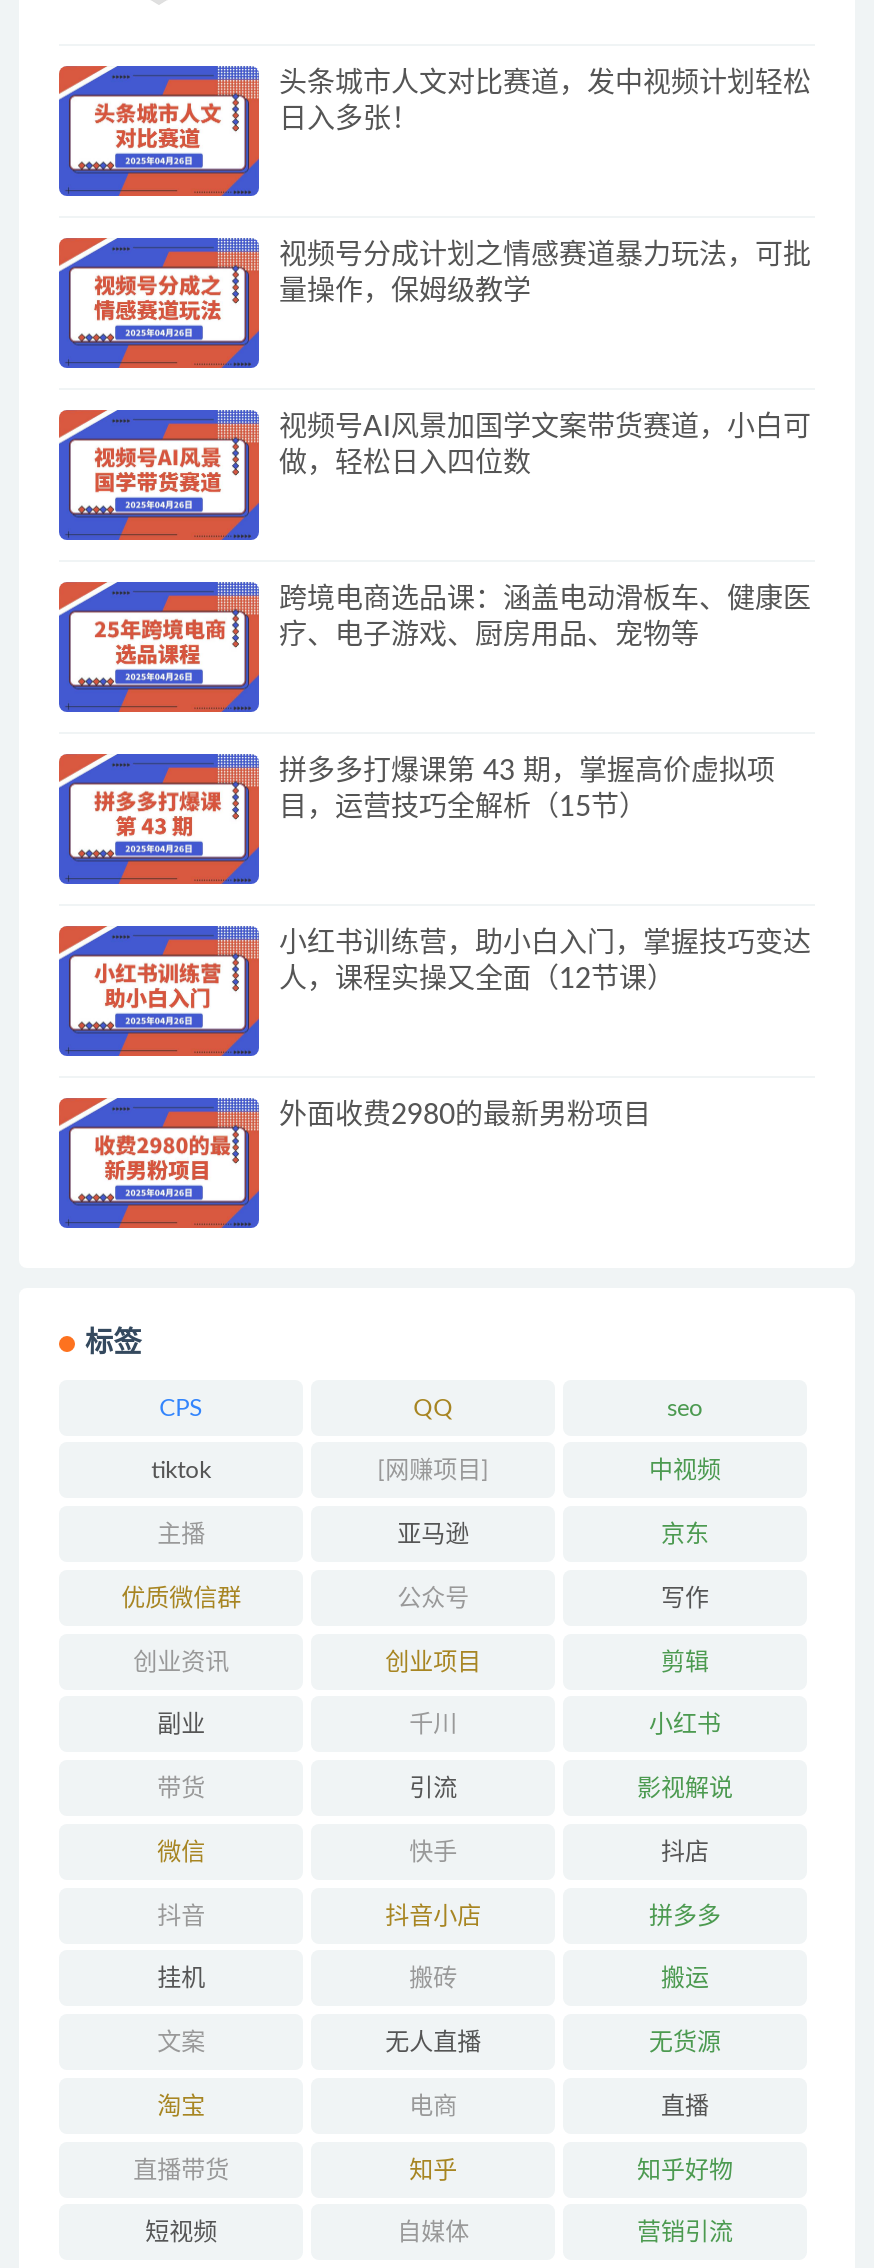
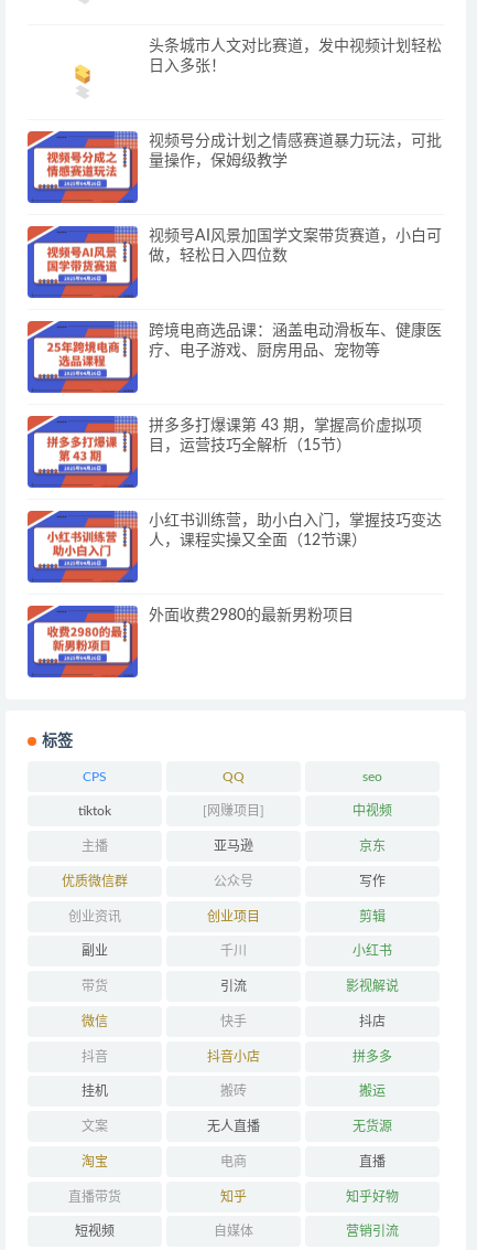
[57,64,261,198] [image] -> none

